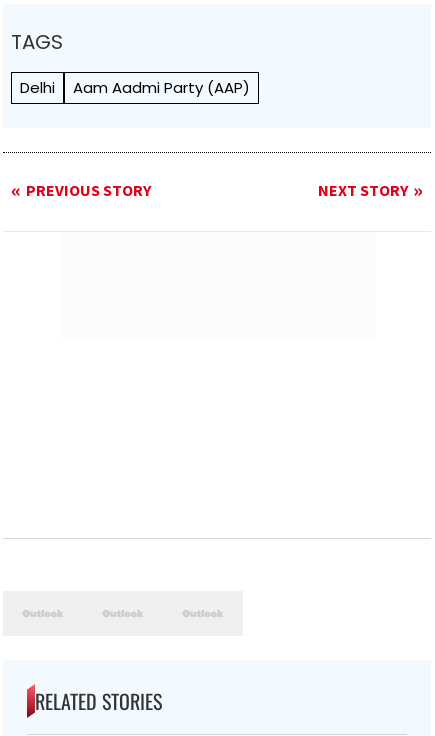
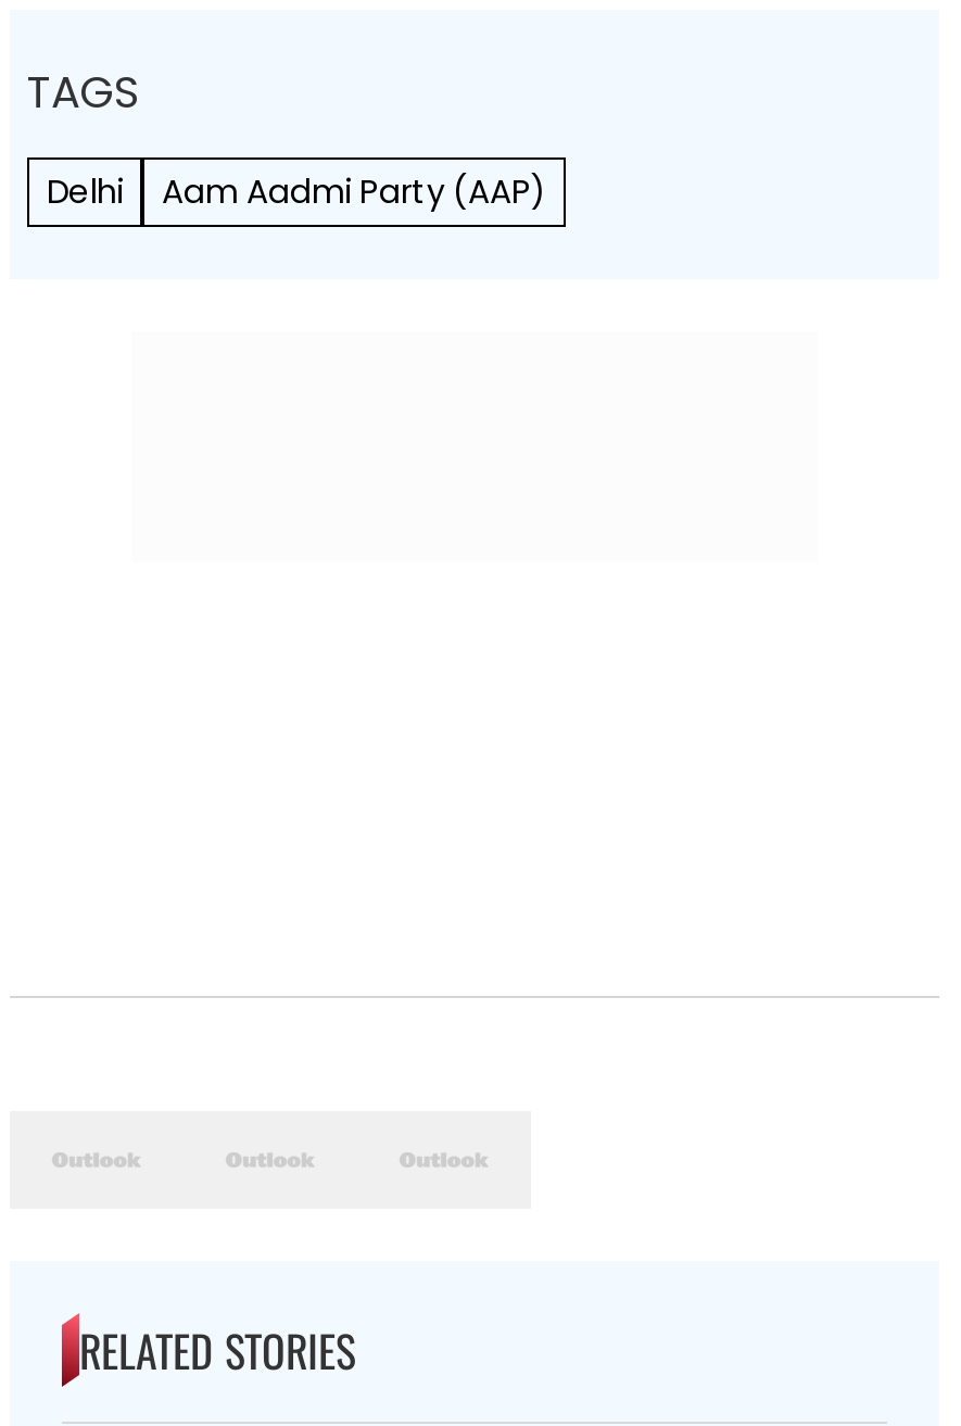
[26,180,408,202] PREVIOUS STORY | NEXT STORY -> none

